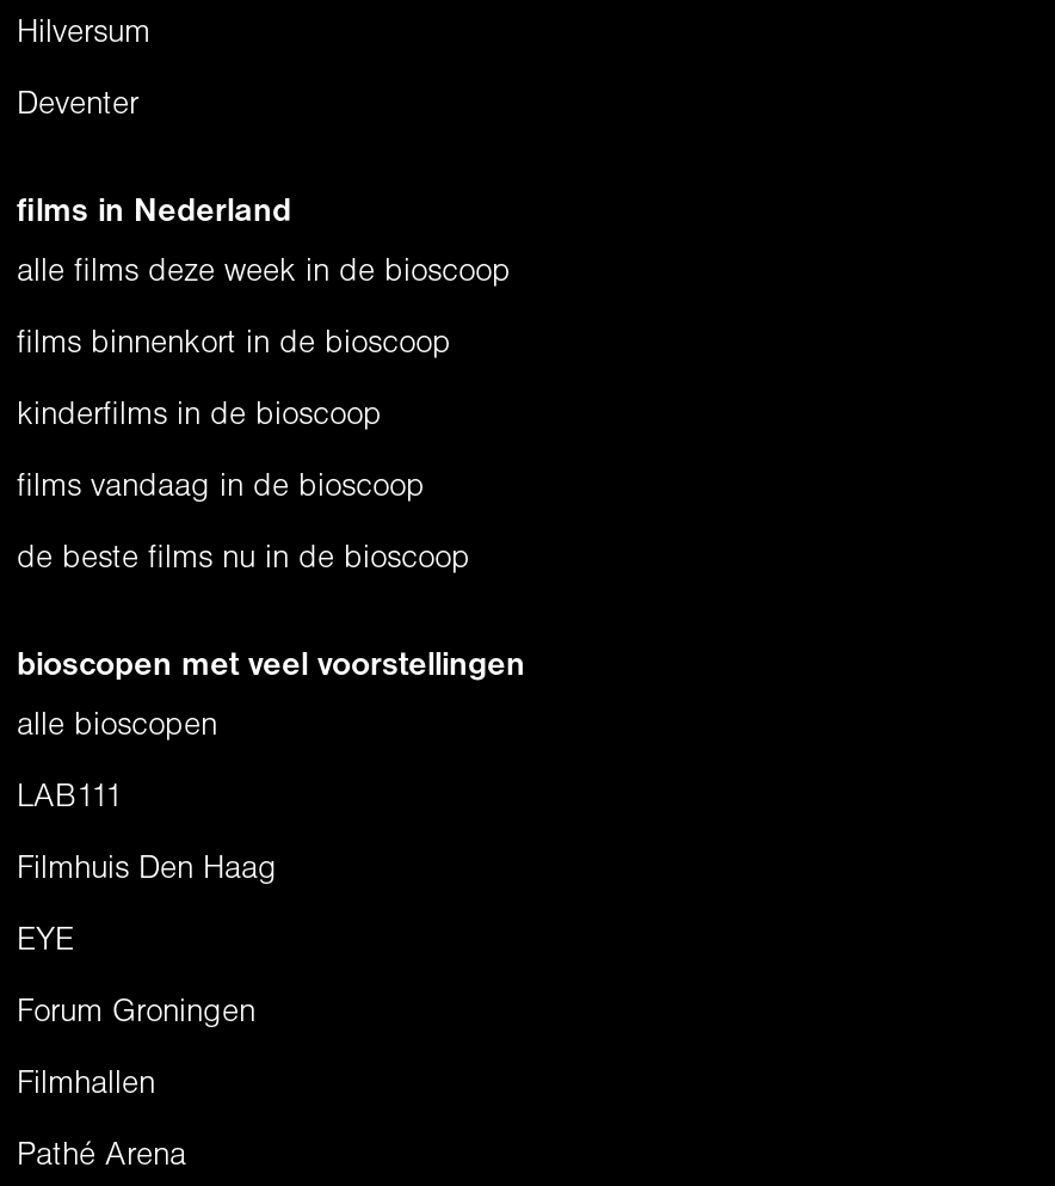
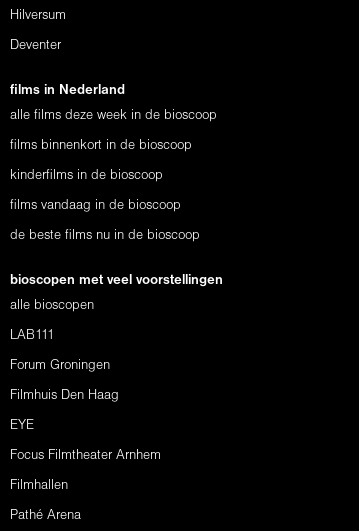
none -> [10,450,161,461] Focus Filmtheater Arnhem
moved [17,1000,255,1026] -> [10,360,110,371]: Forum Groningen

